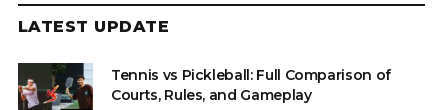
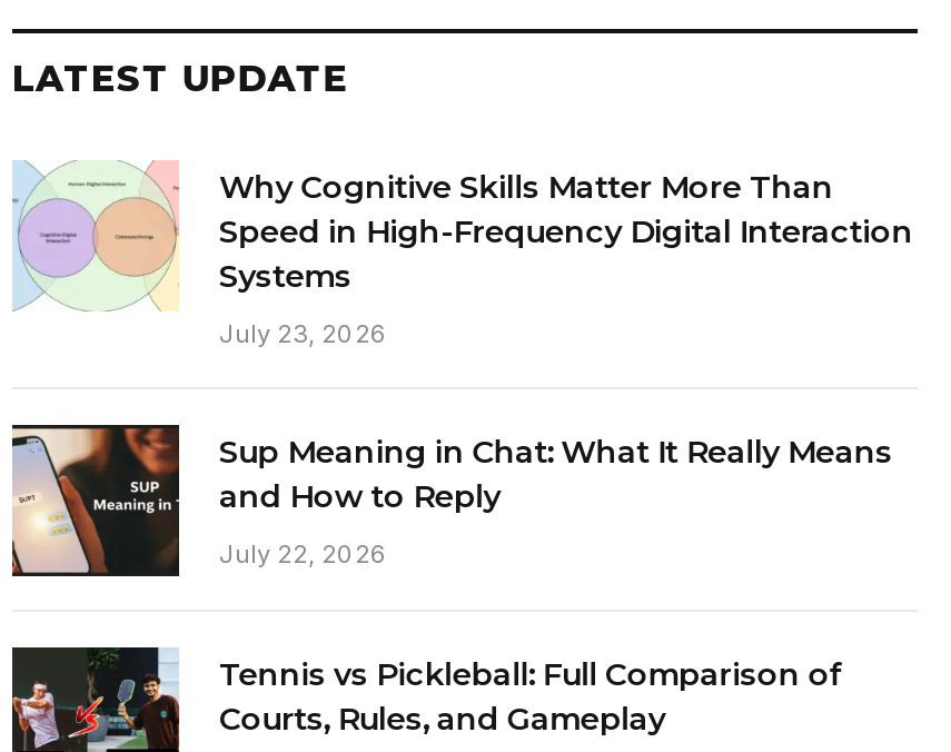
none -> [10,423,179,578] [image]
none -> [12,160,913,569] [image] | Why Cognitive Skills Matter More Than | Speed in High-Frequency Digital Interaction | Systems | July 23, 2026 | Sup Meaning in Chat: What It Really Means | and How to Reply | July 22, 2026

